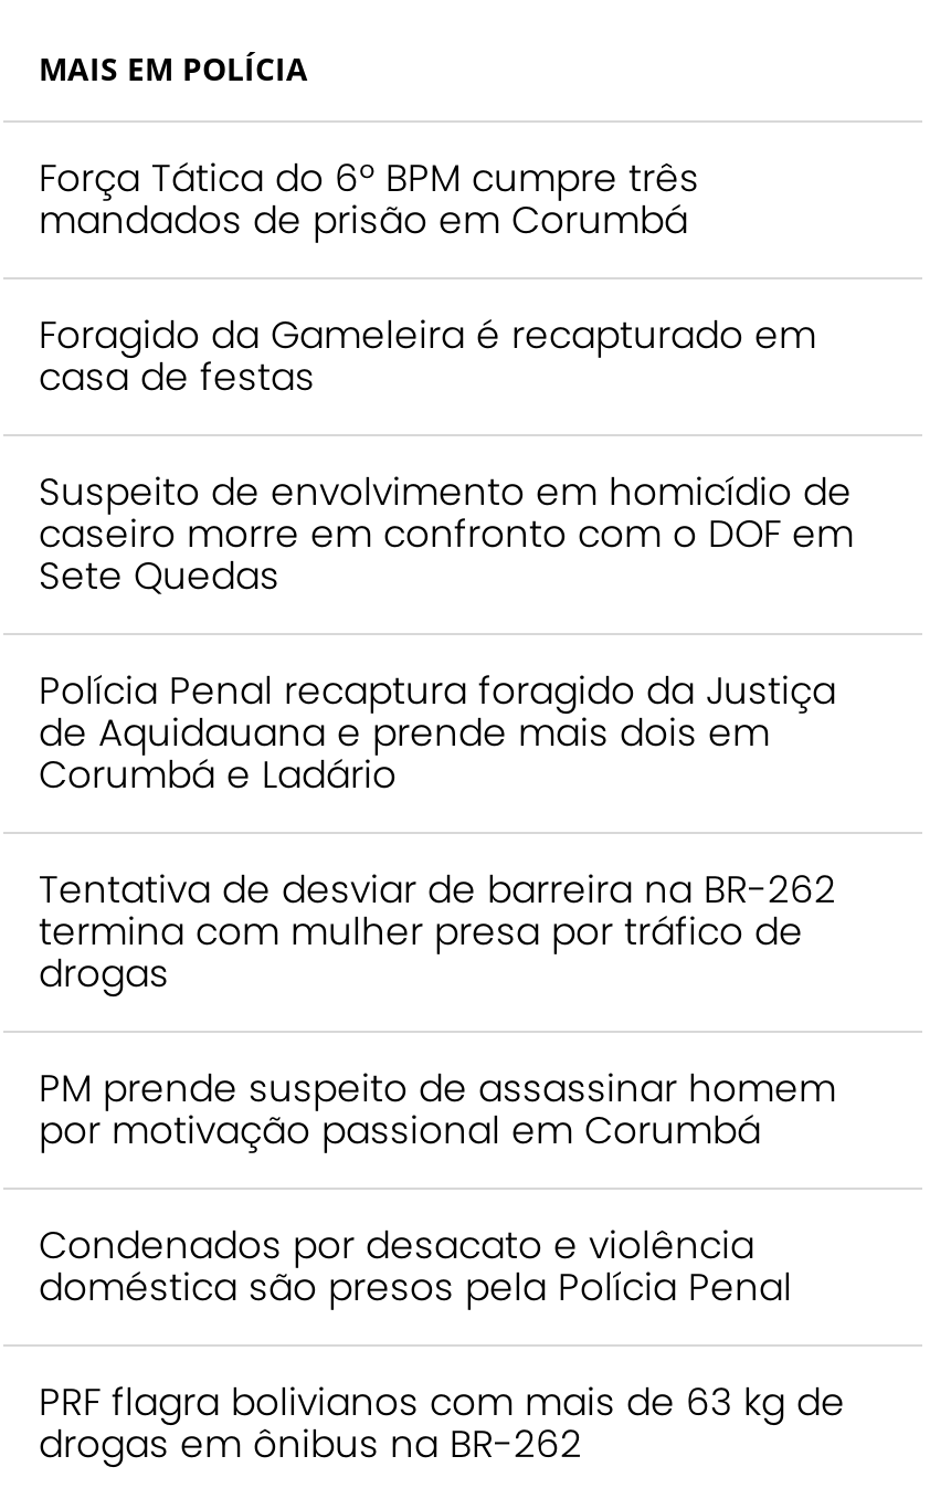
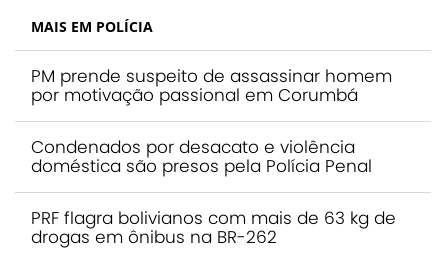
[39,150,854,999] Força Tática do 6º BPM cumpre três | mandados de prisão em Corumbá | Foragido da Gameleira é recapturado em | casa de festas | Suspeito de envolvimento em homicídio de | caseiro morre em confronto com o DOF em | Sete Quedas | Polícia Penal recaptura foragido da Justiça | de Aquidauana e prende mais dois em | Corumbá e Ladário | Tentativa de desviar de barreira na BR-262 | termina com mulher presa por tráfico de | drogas -> none

